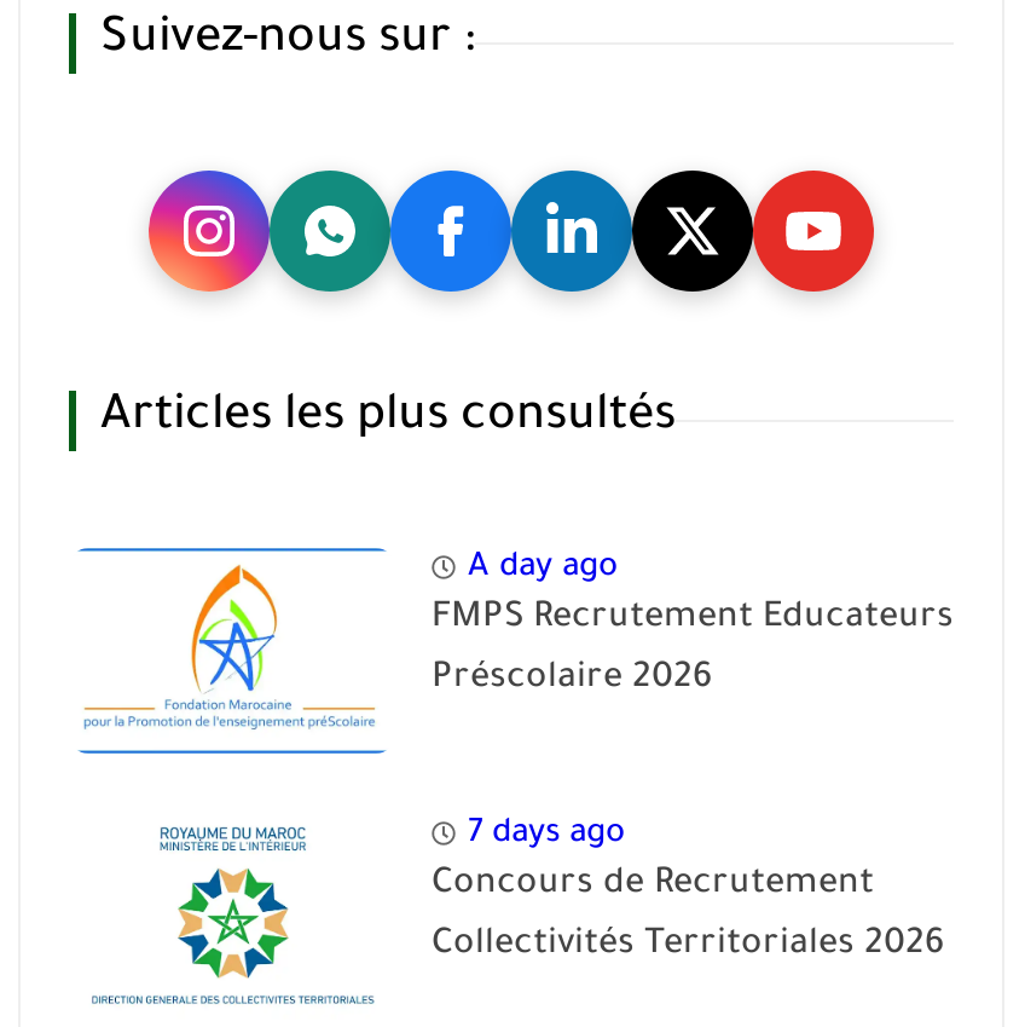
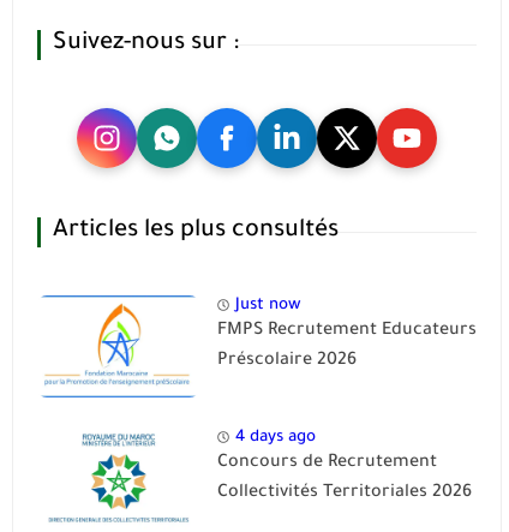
[468,551,618,587] A day ago -> [235,297,301,315] Just now
[468,817,625,854] 7 days ago -> [235,429,316,447] 4 days ago

